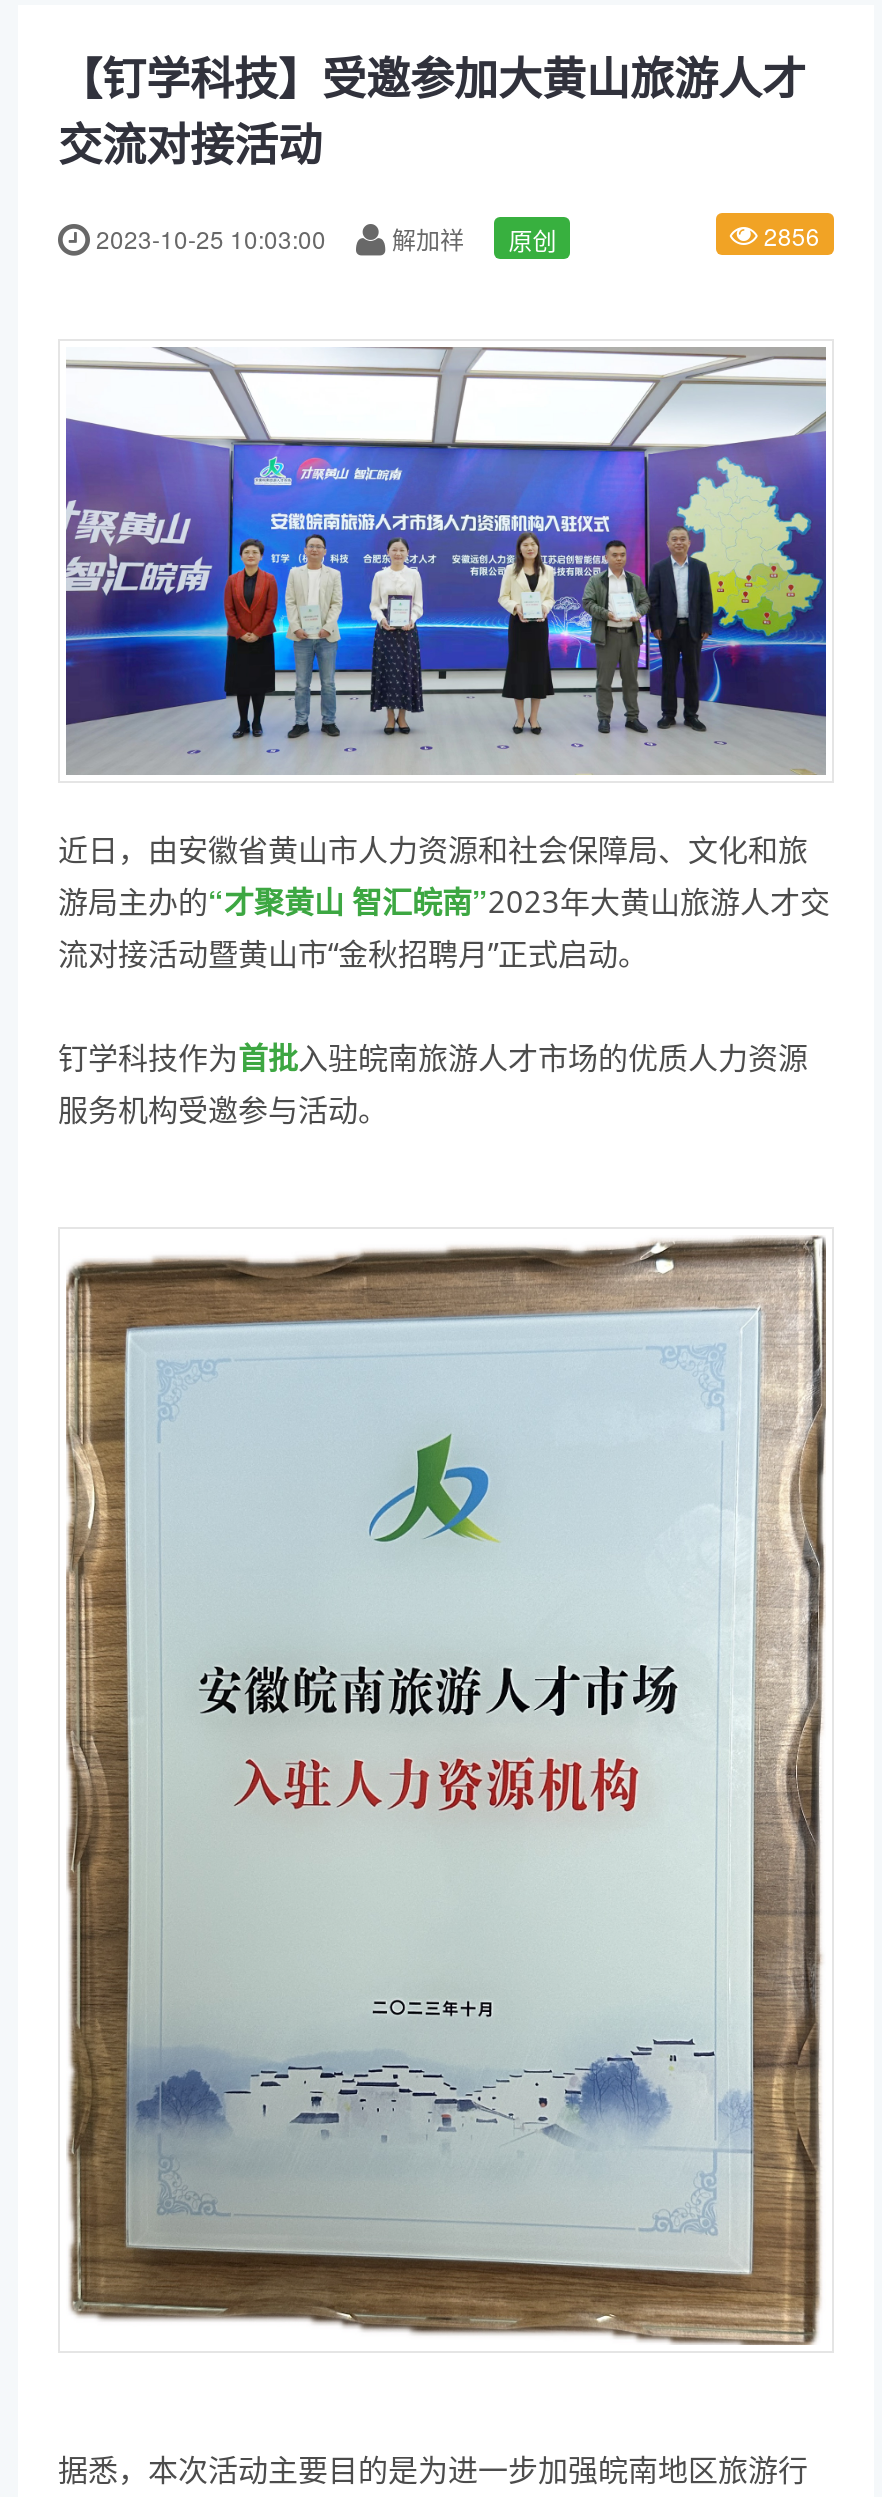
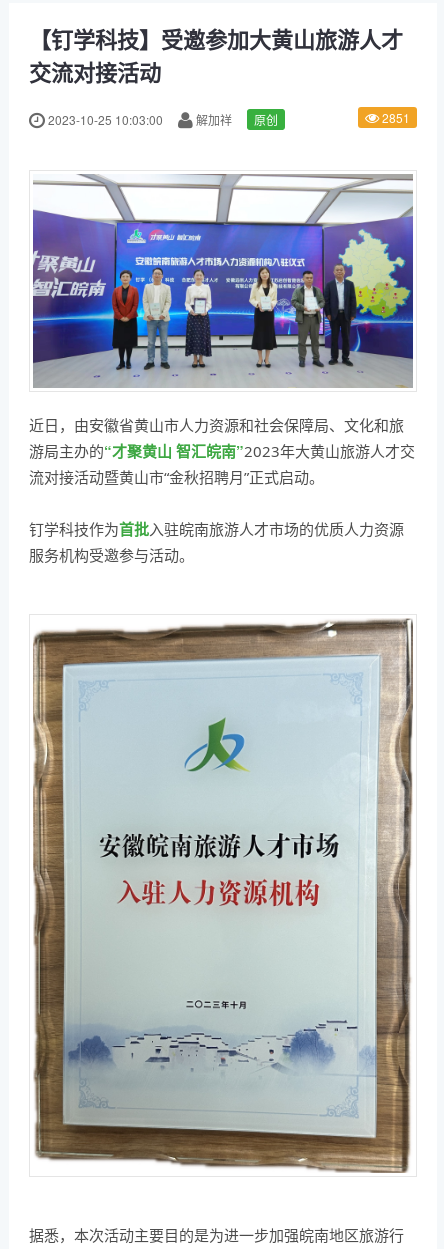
[758,217,820,251] 2856 -> [379,109,410,126] 2851

